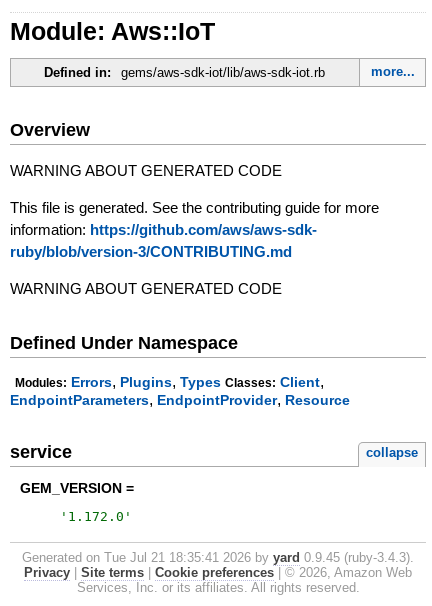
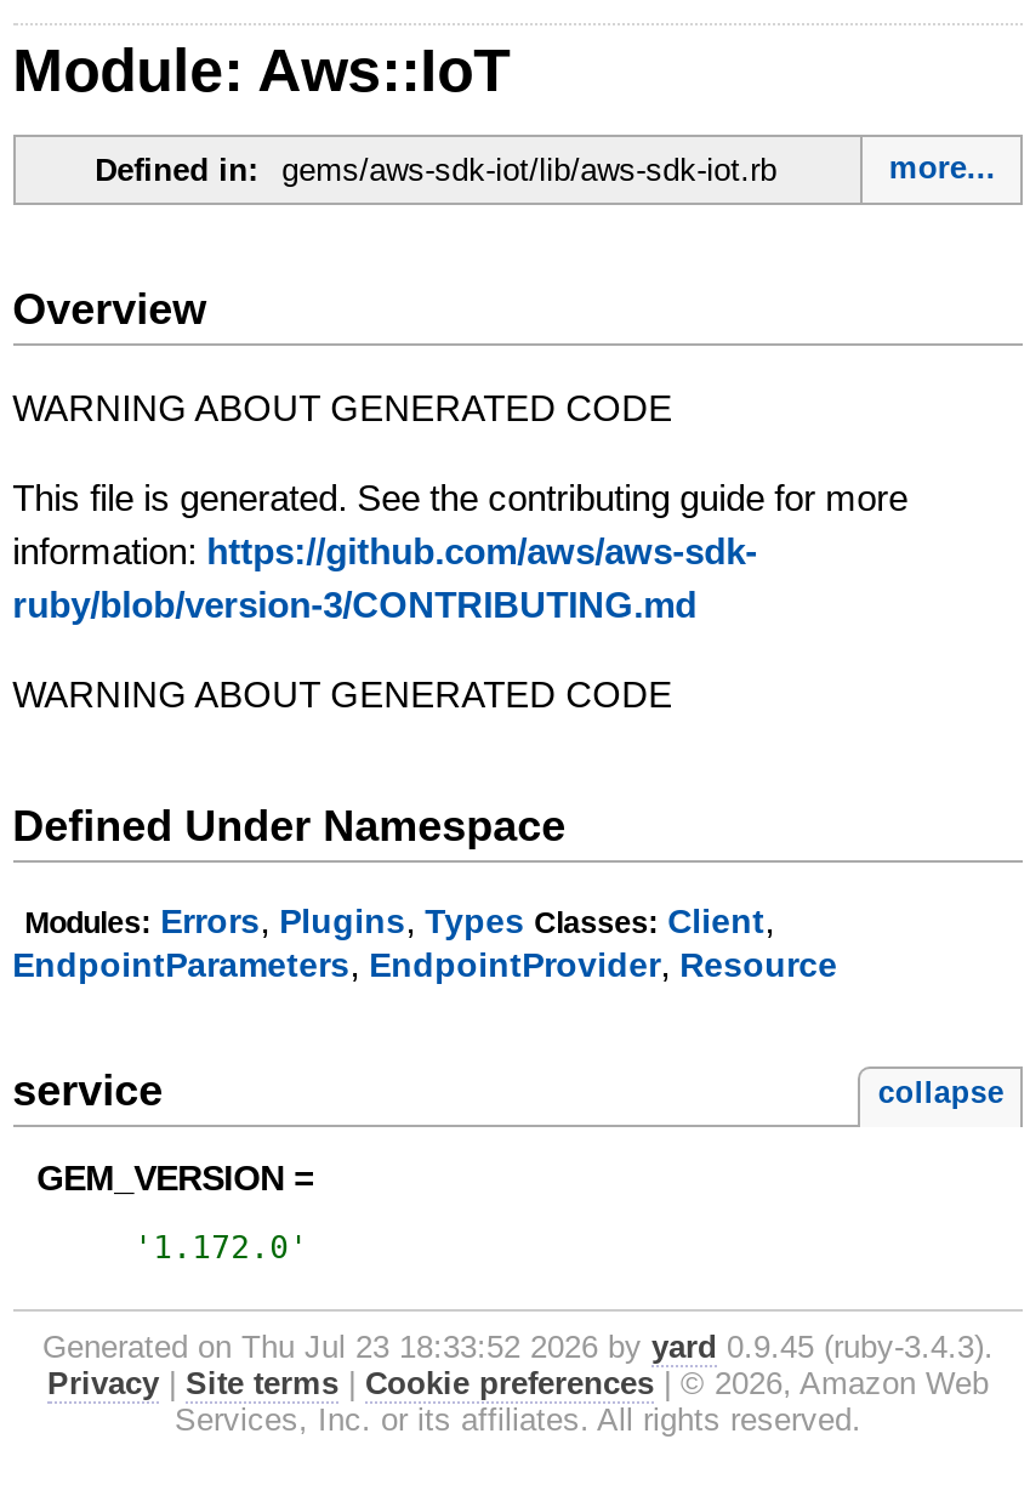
[22,550,414,565] Generated on Tue Jul 21 18:35:41 2026 by yard 0.9.45 (ruby-3.4.3). -> [42,1328,994,1365] Generated on Thu Jul 23 18:33:52 2026 by yard 0.9.45 (ruby-3.4.3).

